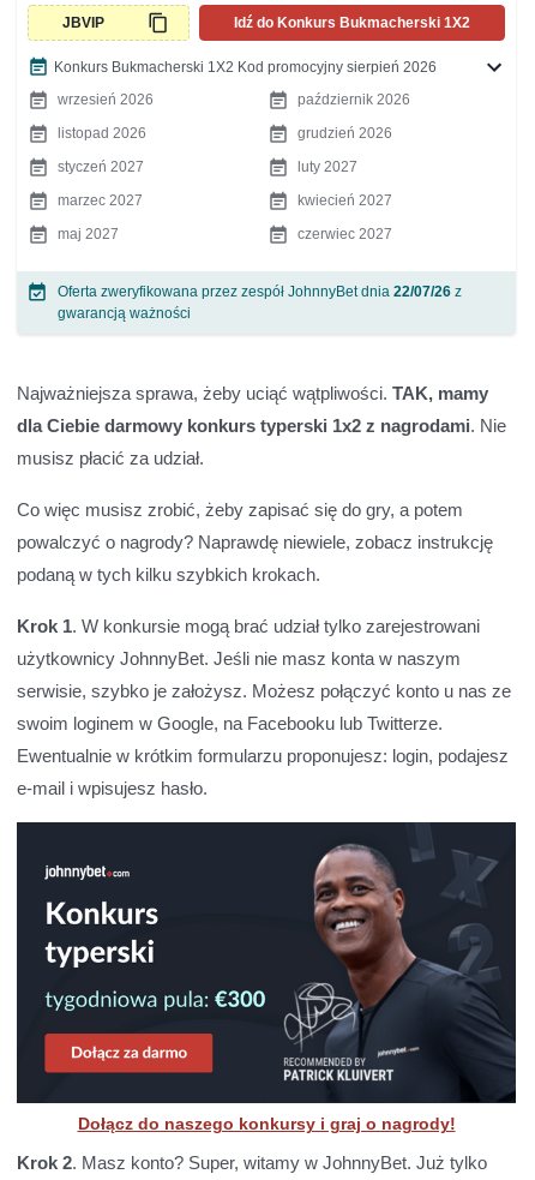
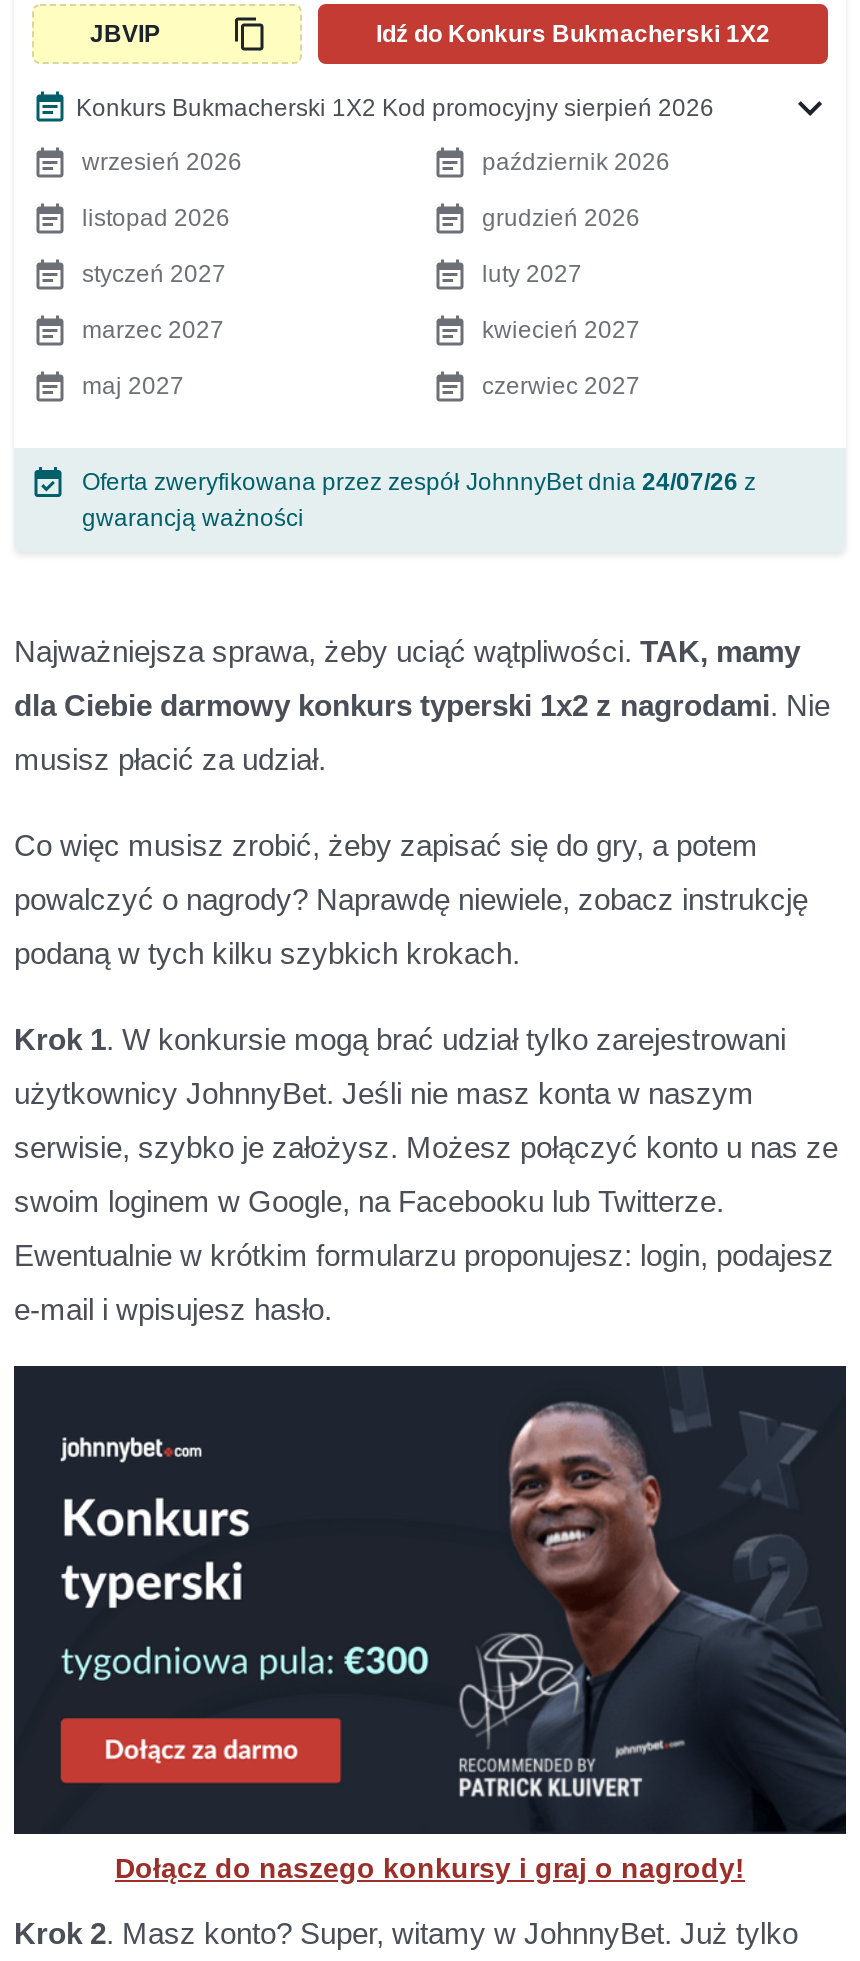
[58,283,462,300] Oferta zweryfikowana przez zespół JohnnyBet dnia 22/07/26 z -> [82,468,756,496] Oferta zweryfikowana przez zespół JohnnyBet dnia 24/07/26 z

